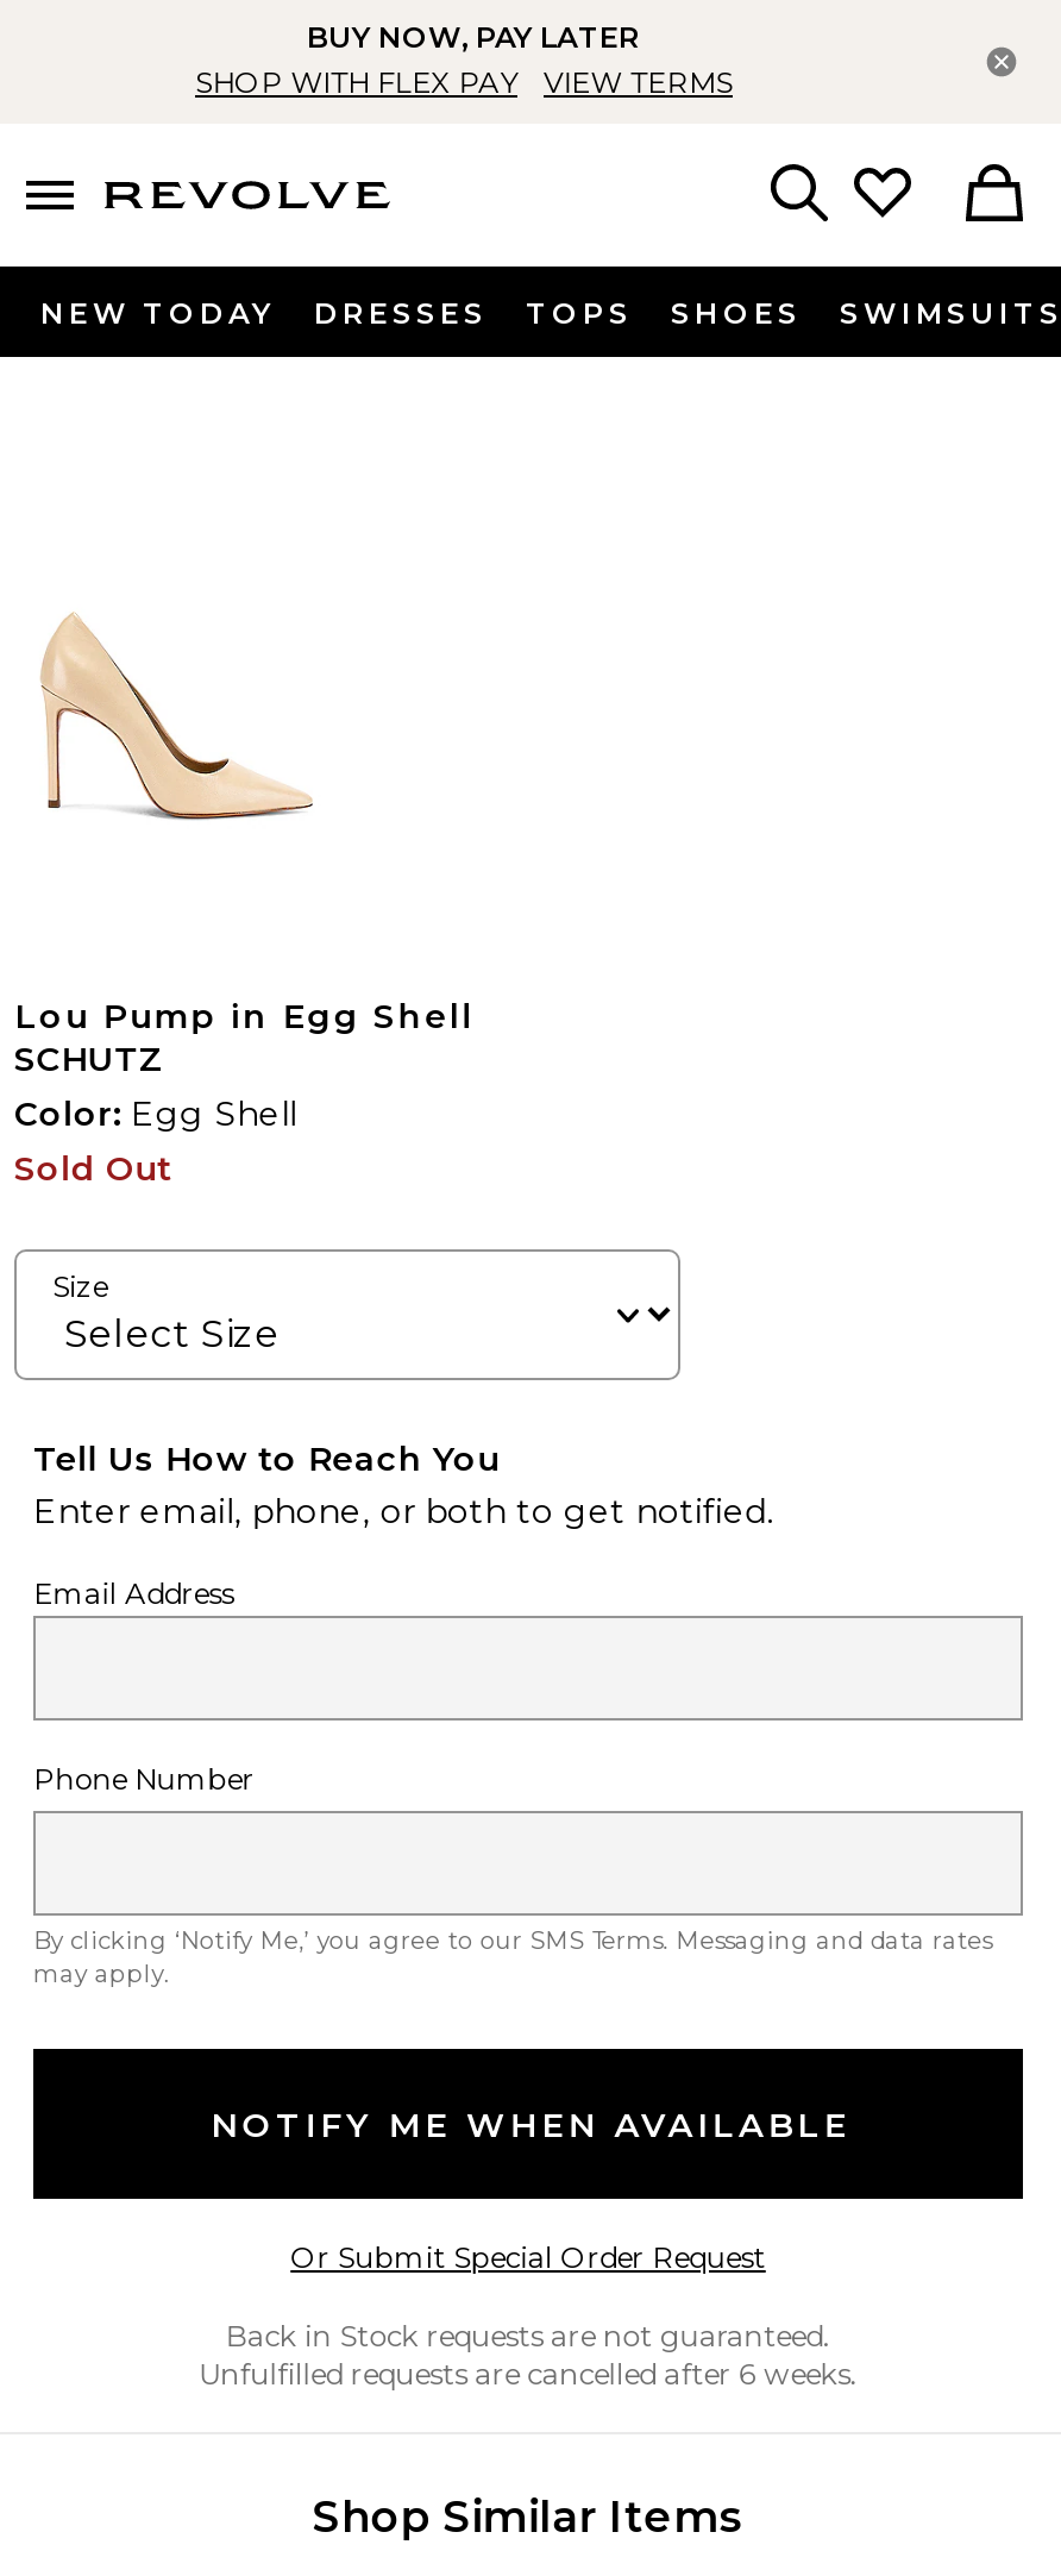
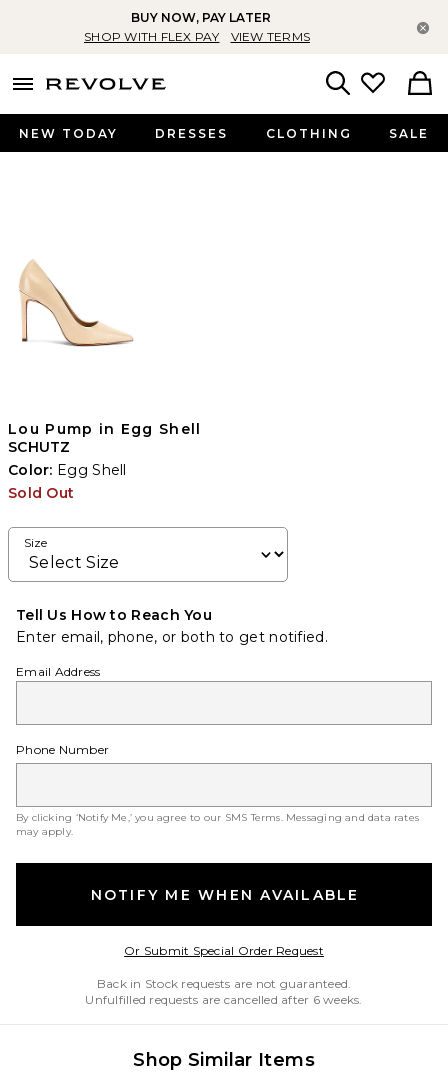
[526,295,1061,331] TOPS | SHOES | SWIMSUITS -> [266,126,429,141] CLOTHING | SALE

